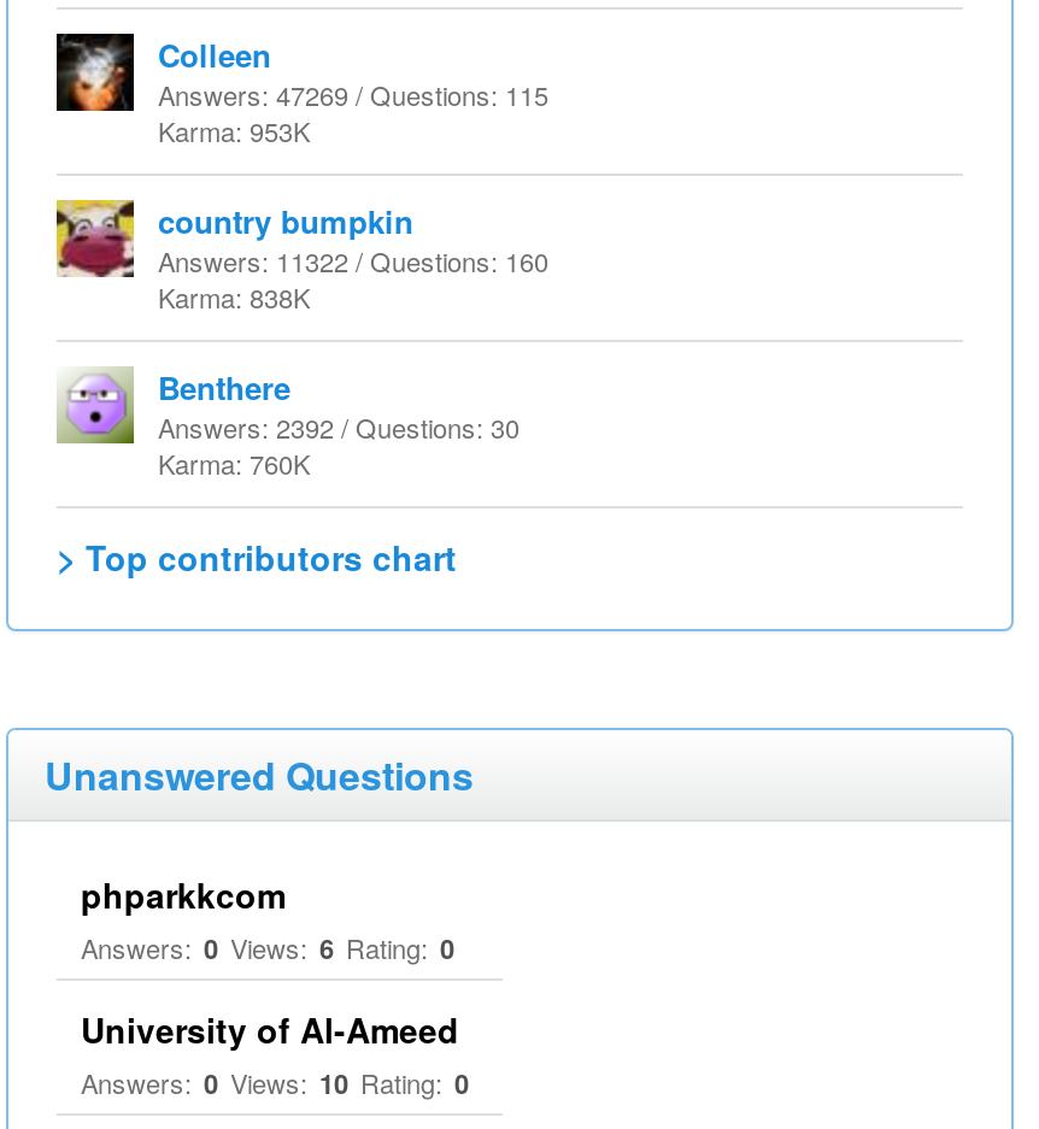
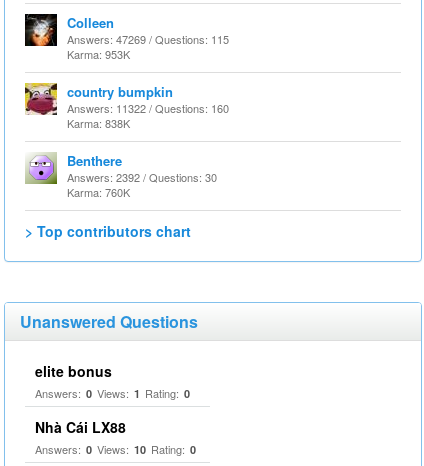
[81,870,454,966] phparkkcom | Answers: 0 Views: 6 Rating: 0 -> [35,361,190,401] elite bonus | Answers: 0 Views: 1 Rating: 0
[81,1005,459,1053] University of Al-Ameed -> [35,417,126,437] Nhà Cái LX88

